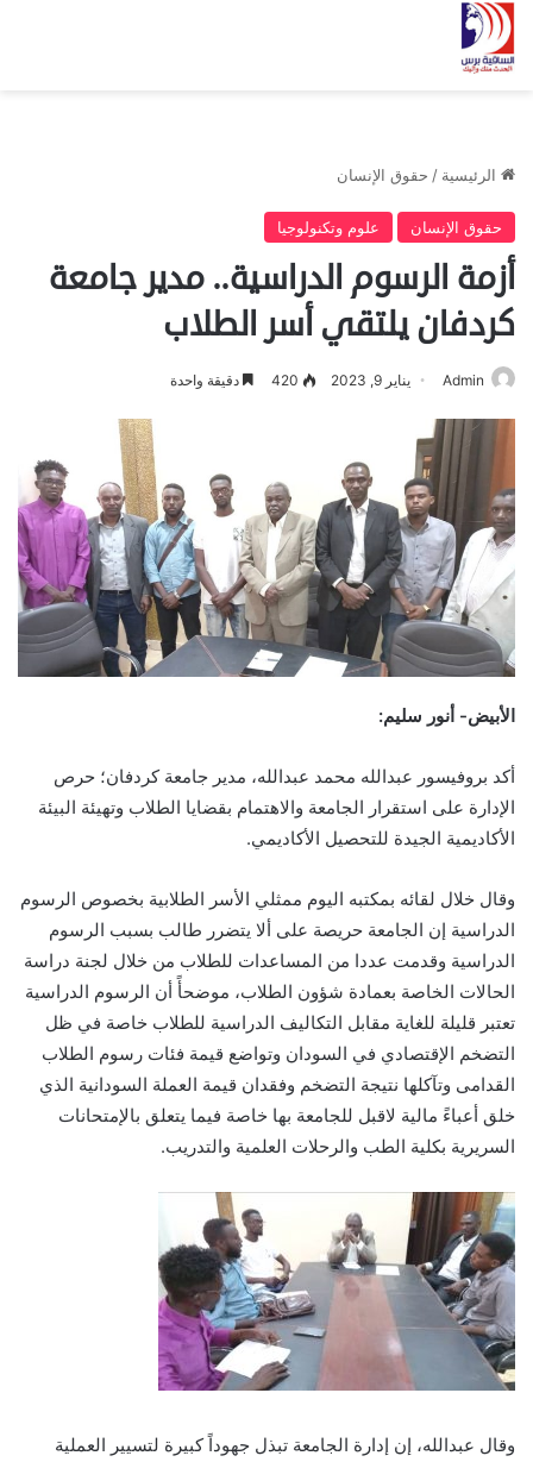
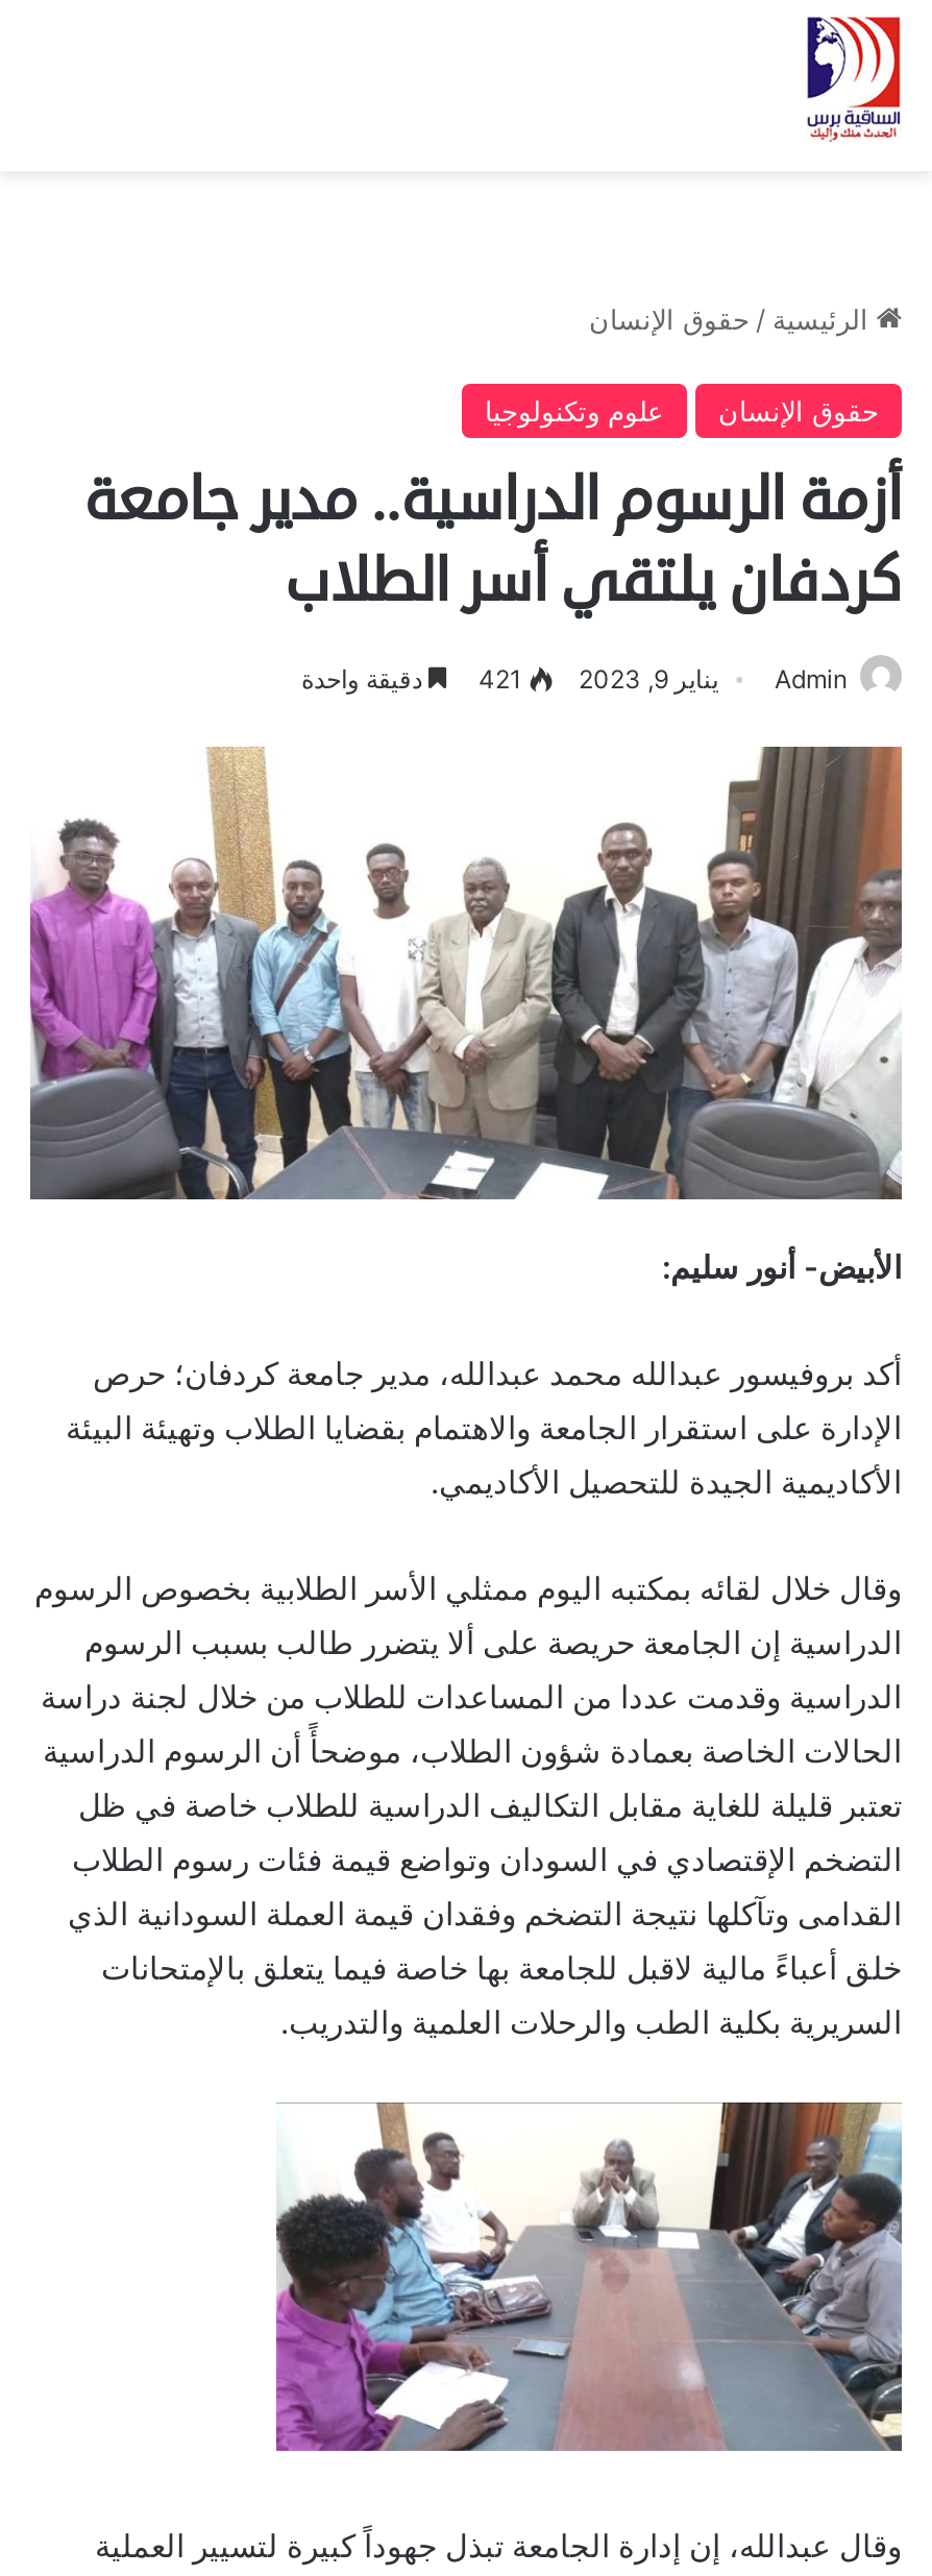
[170,371,299,389] 420 دقيقة واحدة -> [301,663,522,695] 421 دقيقة واحدة

